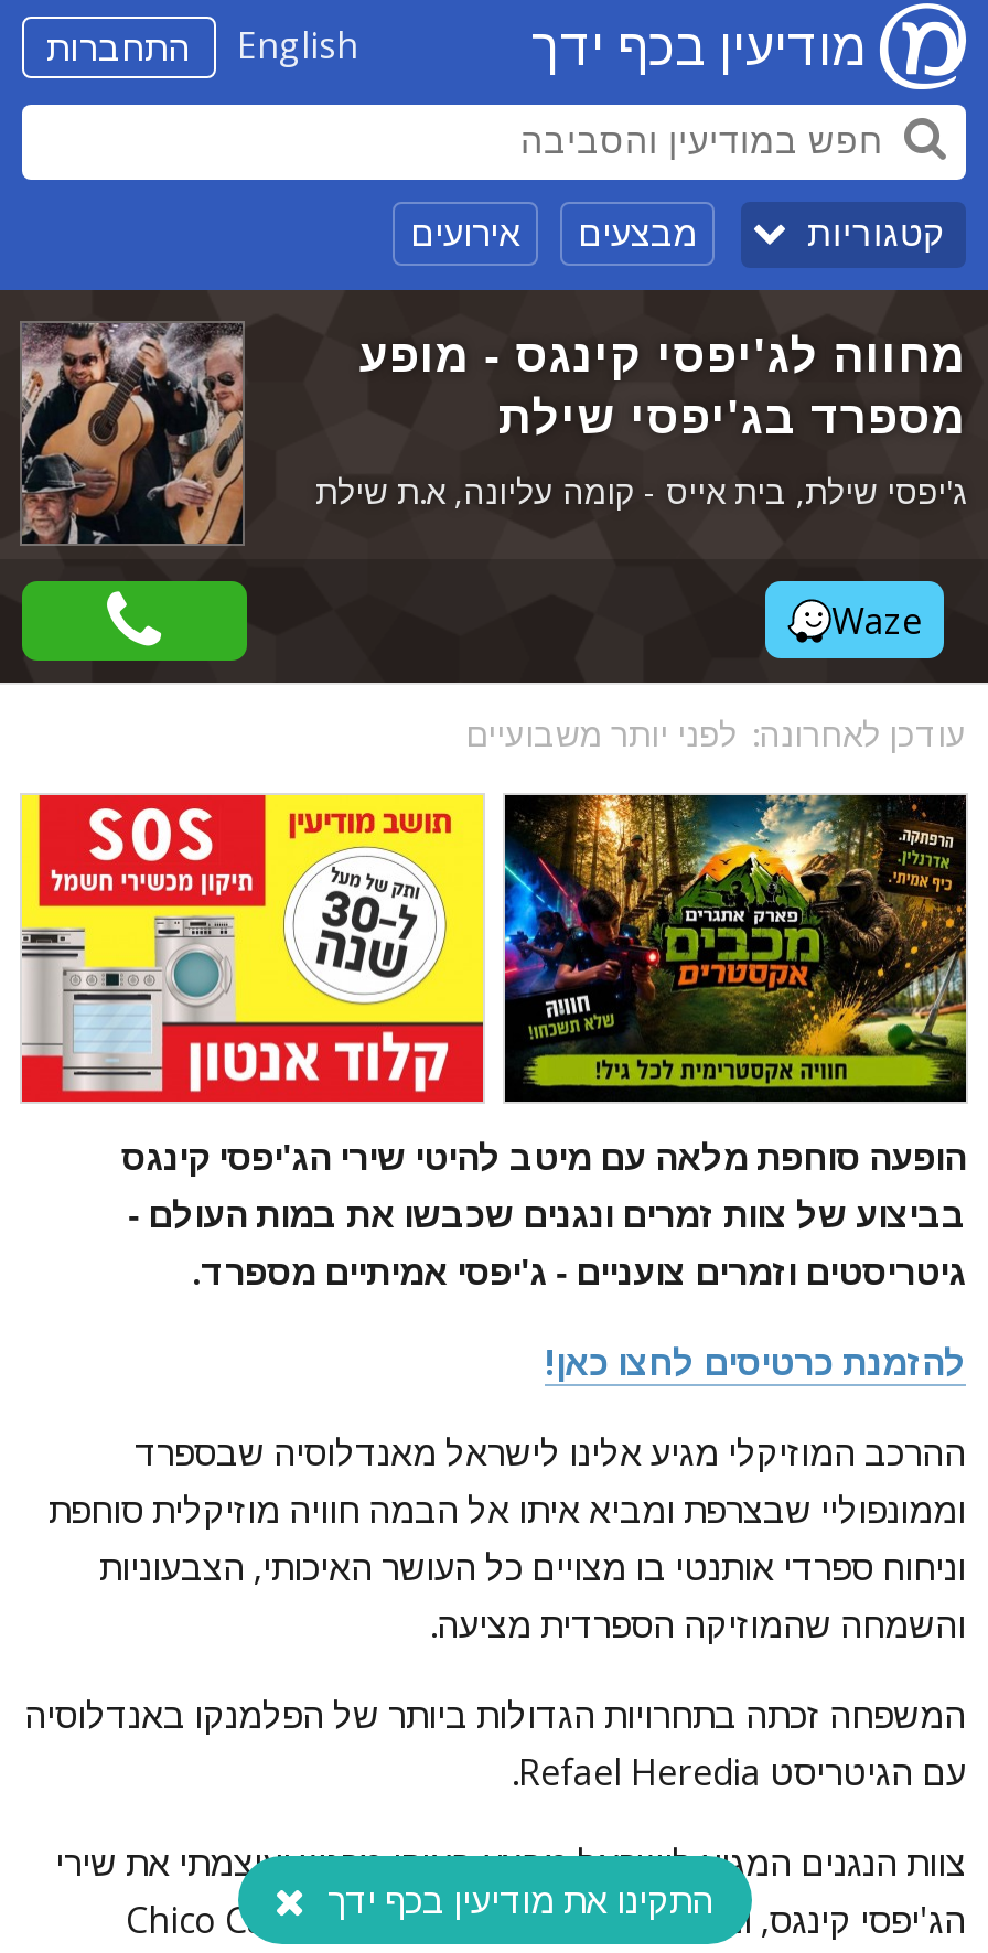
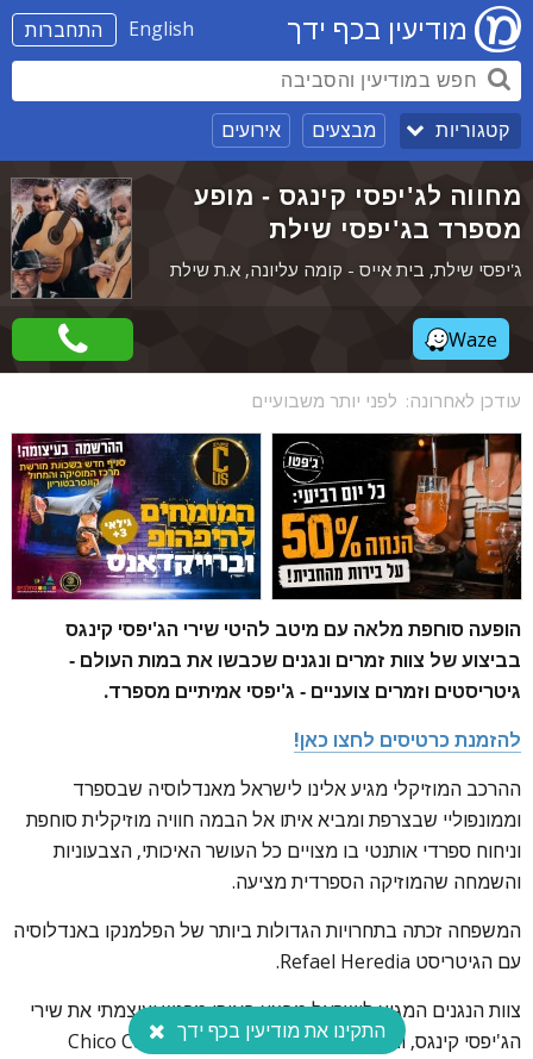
[20,793,485,1104] [image] -> [11,432,262,600] [image]
[503,793,968,1102] [image] -> [271,432,522,599] [image]

